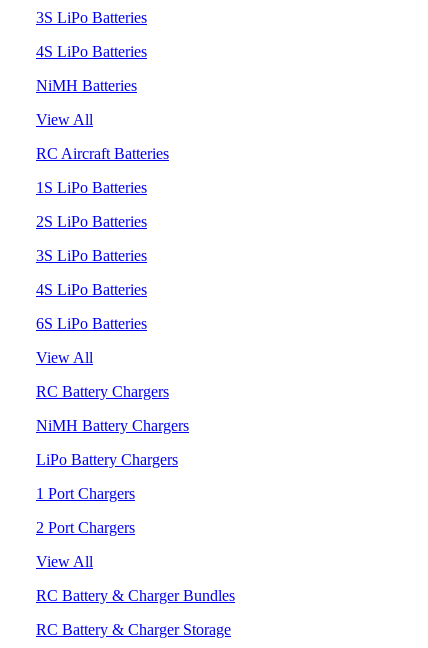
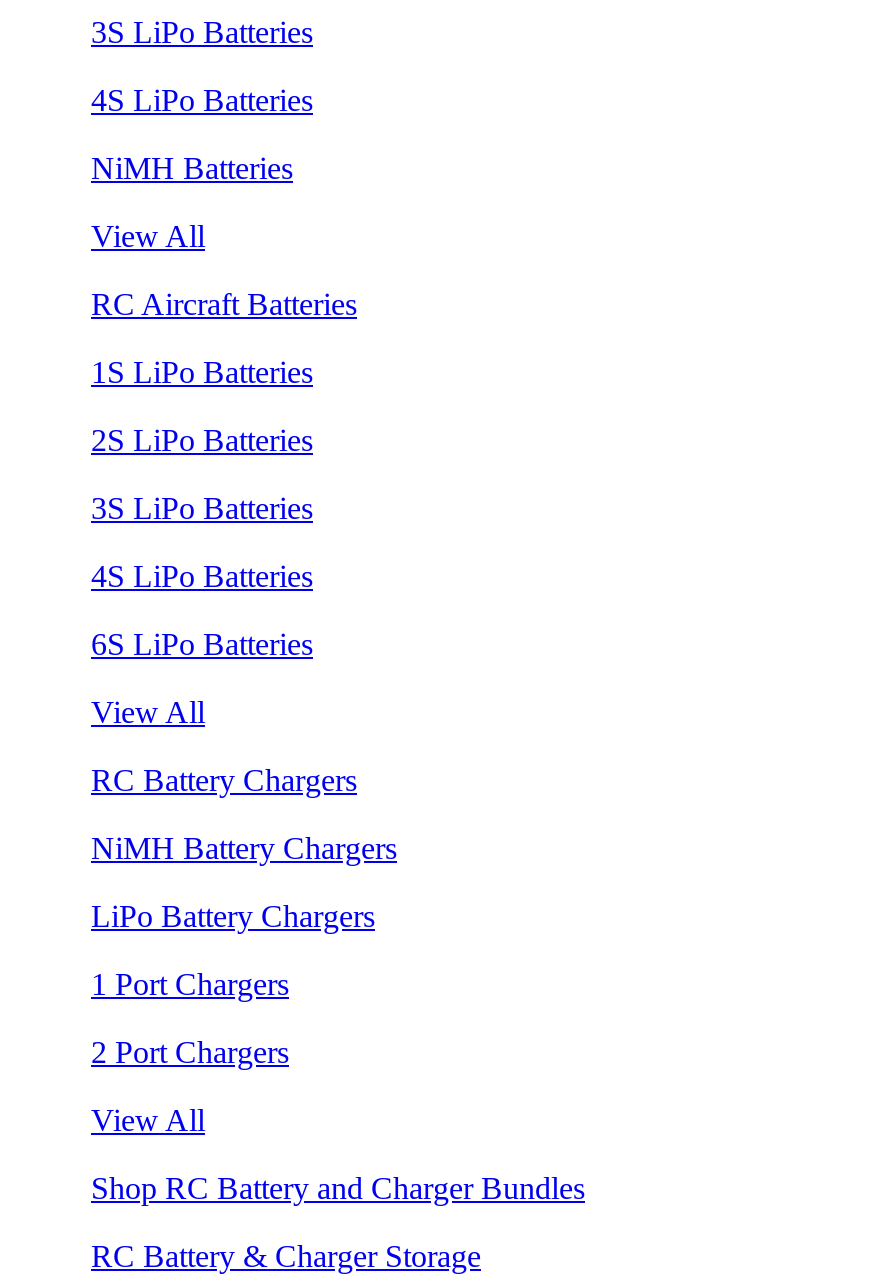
[36,587,235,604] RC Battery & Charger Bundles -> [91,1171,585,1205] Shop RC Battery and Charger Bundles

